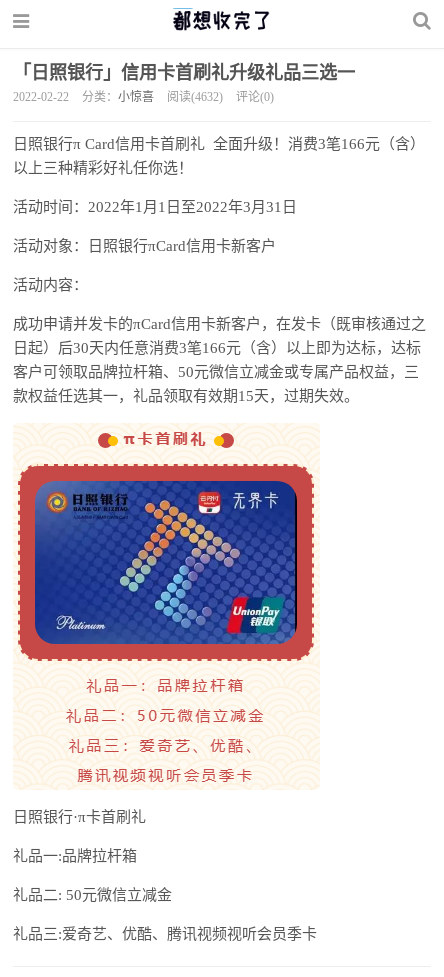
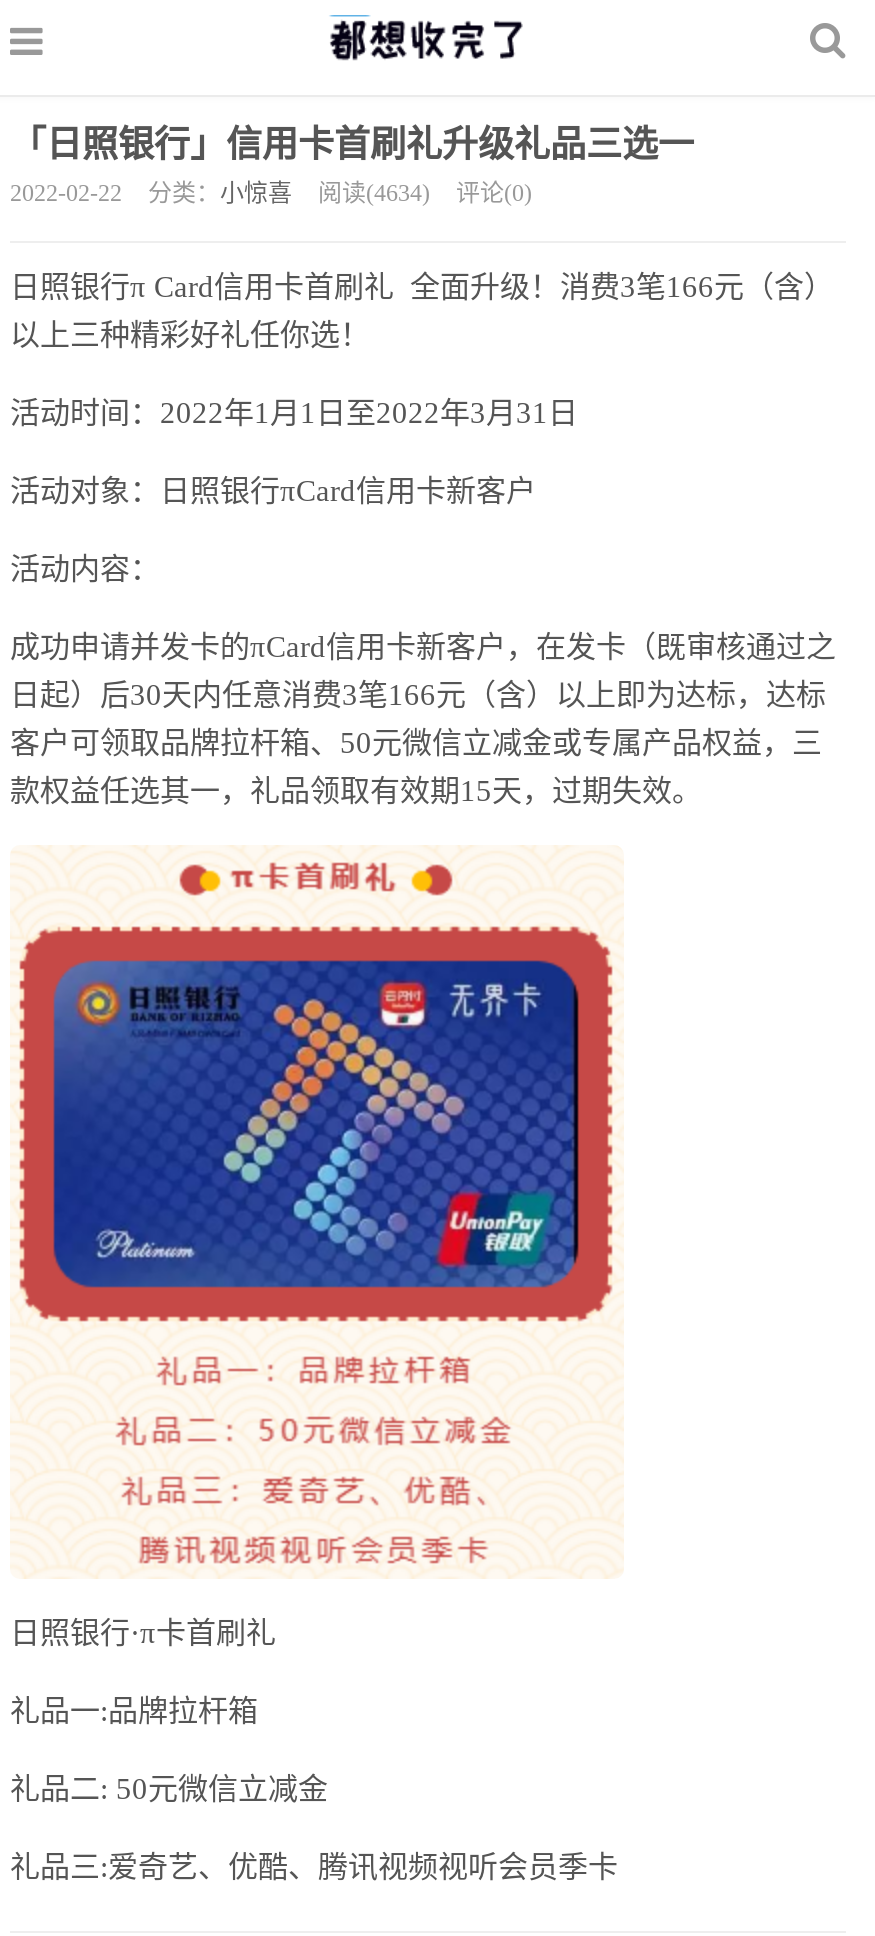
[13,90,274,104] 2022-02-22 分类：小惊喜 阅读(4632) 评论(0) -> [10,179,532,207] 2022-02-22 分类：小惊喜 阅读(4634) 评论(0)

